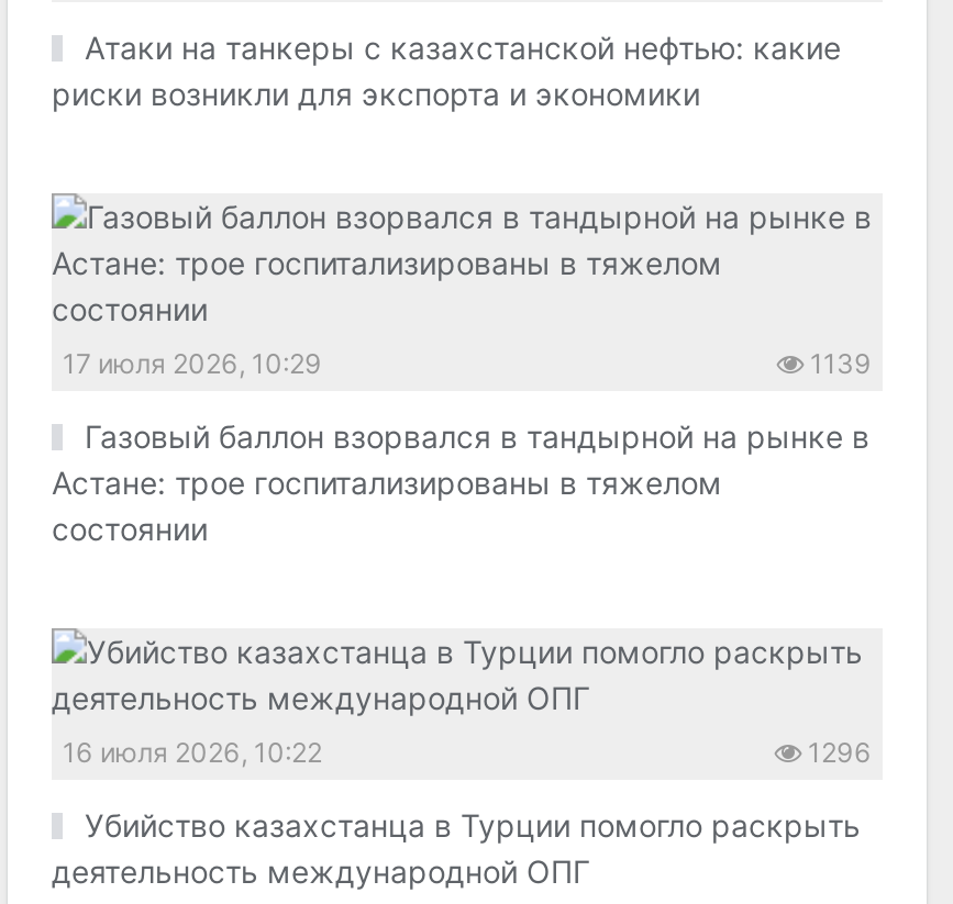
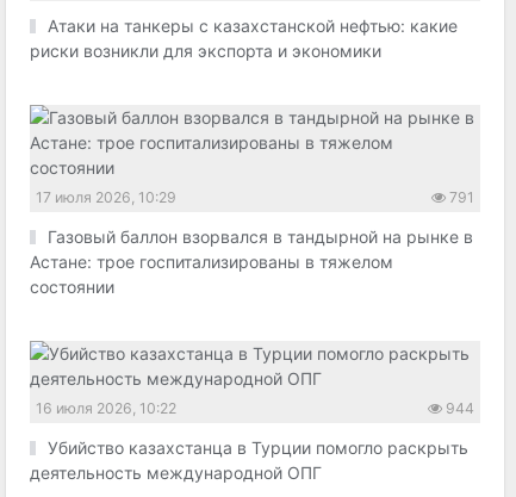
[804,348,872,380] 1139 -> [446,189,474,206] 791
[801,736,872,769] 1296 -> [442,400,474,417] 944

